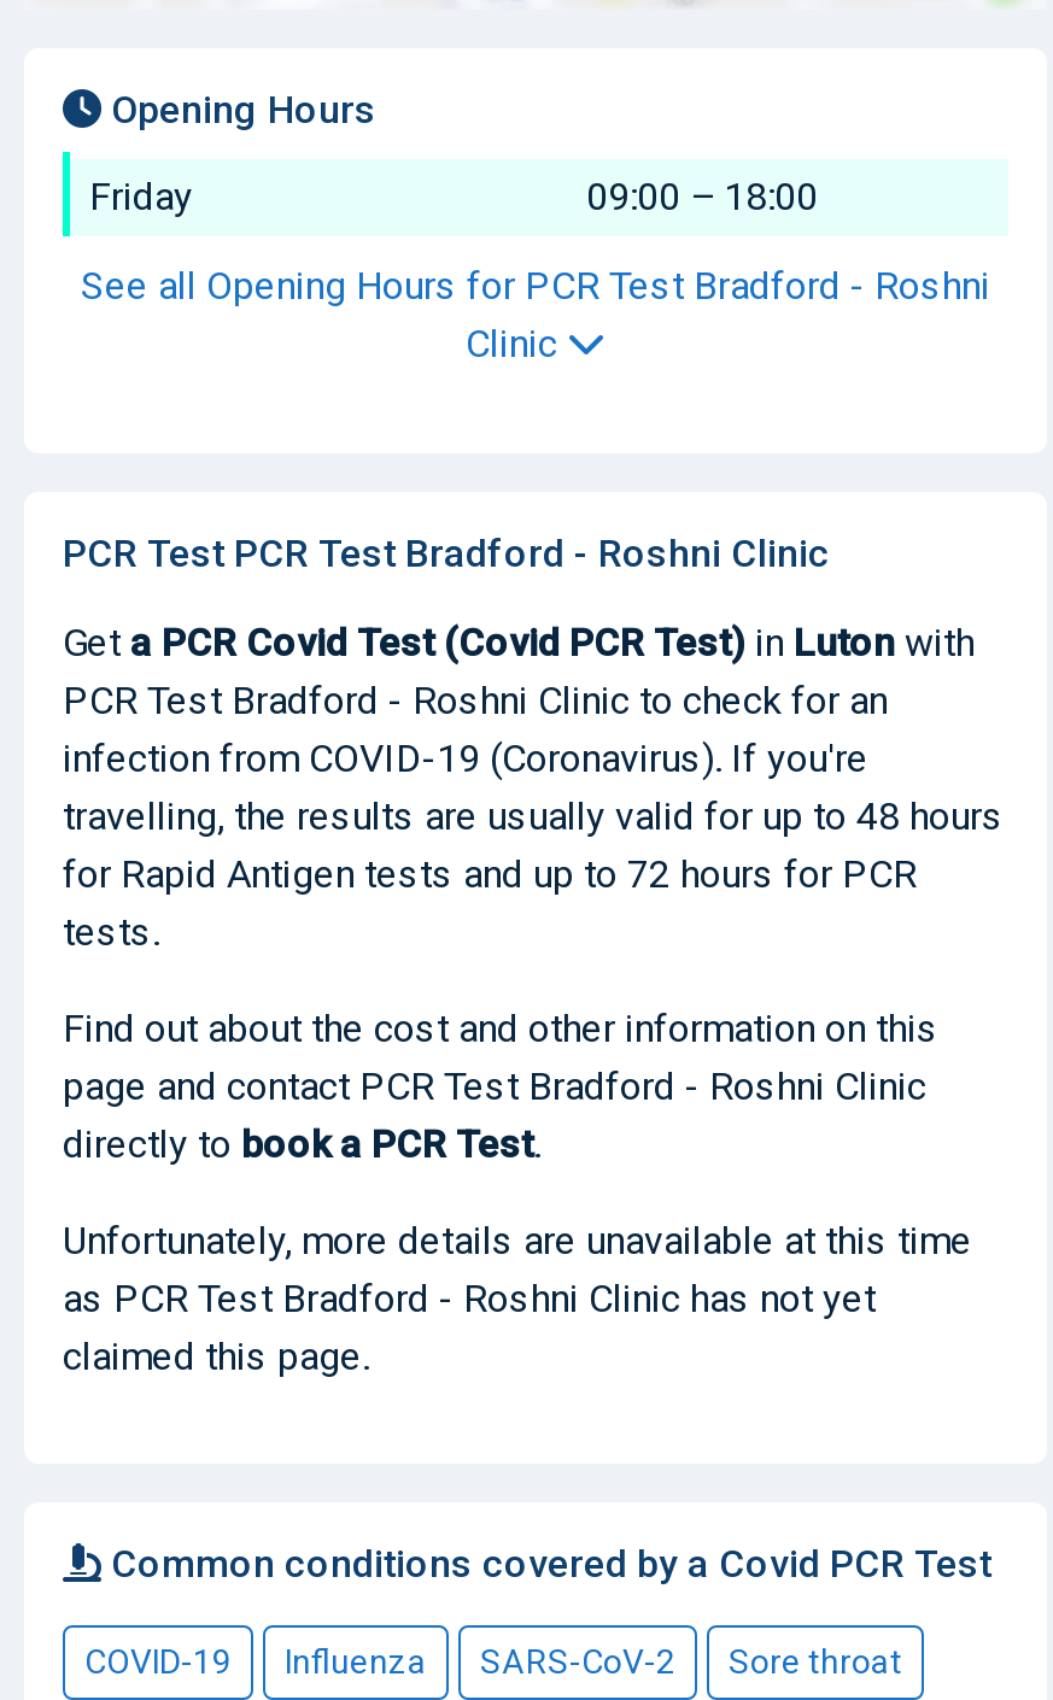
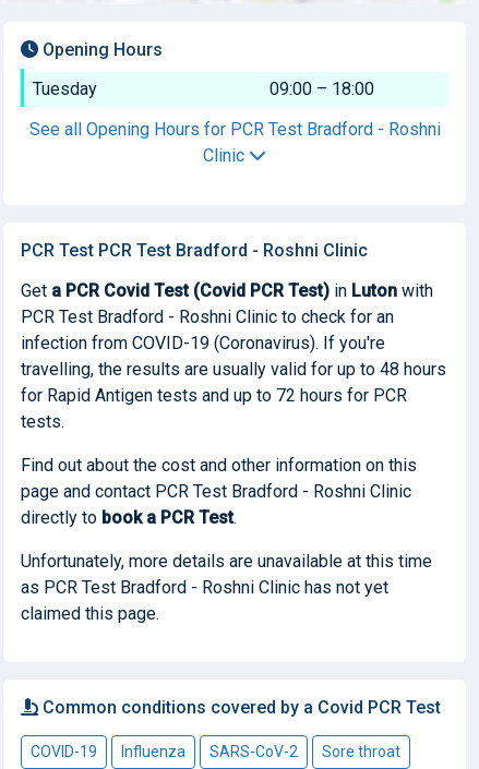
[89,173,193,219] Friday -> [33,78,97,99] Tuesday

